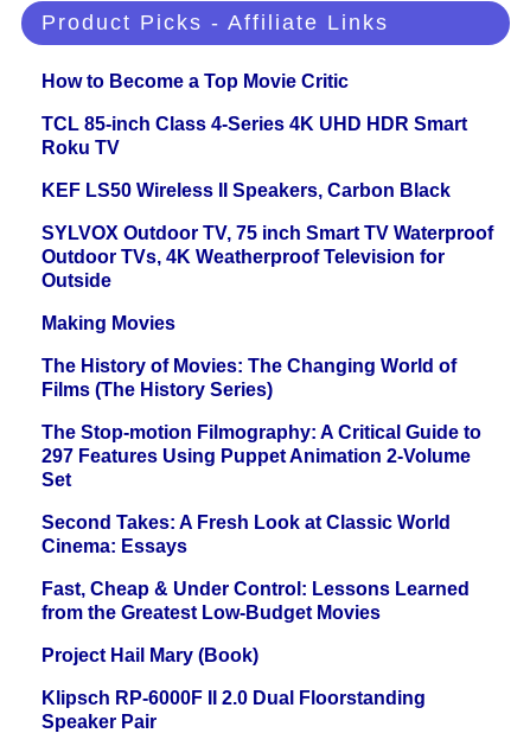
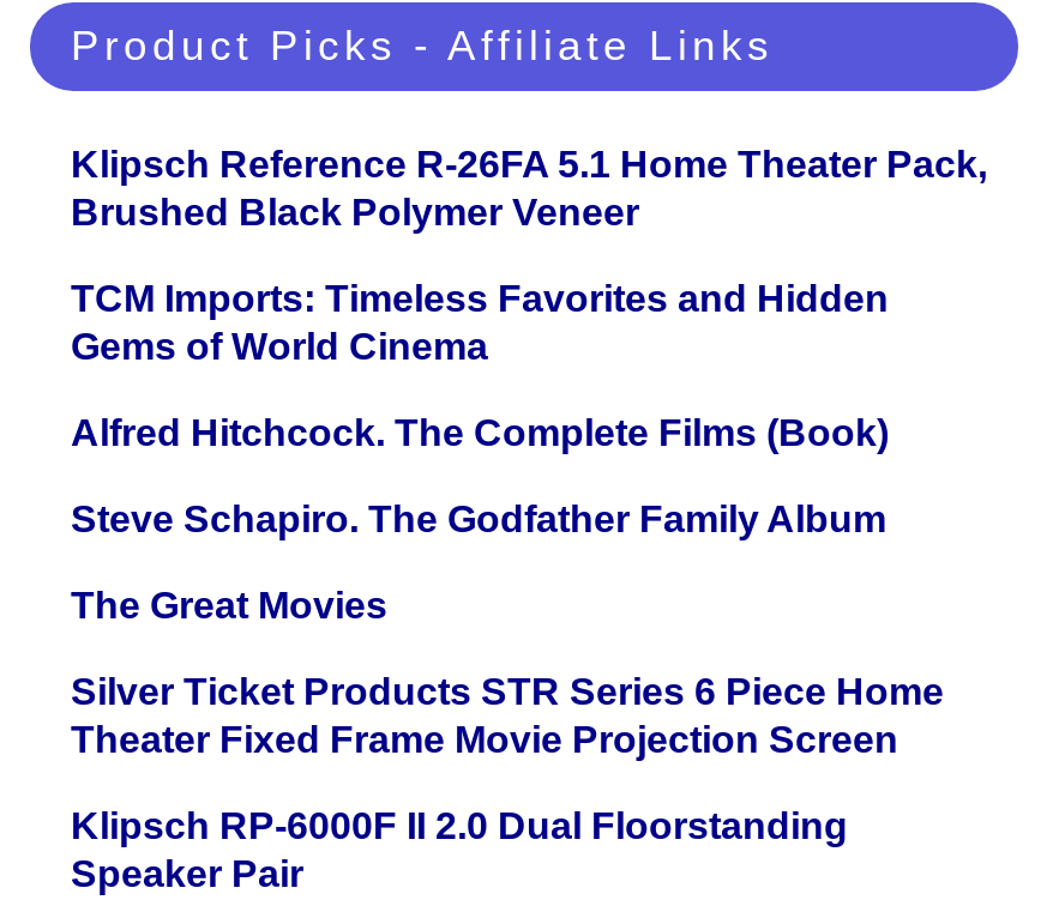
[41,72,493,666] How to Become a Top Movie Critic | TCL 85-inch Class 4-Series 4K UHD HDR Smart | Roku TV | KEF LS50 Wireless II Speakers, Carbon Black | SYLVOX Outdoor TV, 75 inch Smart TV Waterproof | Outdoor TVs, 4K Weatherproof Television for | Outside | Making Movies | The History of Movies: The Changing World of | Films (The History Series) | The Stop-motion Filmography: A Critical Guide to | 297 Features Using Puppet Animation 2-Volume | Set | Second Takes: A Fresh Look at Classic World | Cinema: Essays | Fast, Cheap & Under Control: Lessons Learned | from the Greatest Low-Budget Movies | Project Hail Mary (Book) -> [71,145,987,761] Klipsch Reference R-26FA 5.1 Home Theater Pack, | Brushed Black Polymer Veneer | TCM Imports: Timeless Favorites and Hidden | Gems of World Cinema | Alfred Hitchcock. The Complete Films (Book) | Steve Schapiro. The Godfather Family Album | The Great Movies | Silver Ticket Products STR Series 6 Piece Home | Theater Fixed Frame Movie Projection Screen

